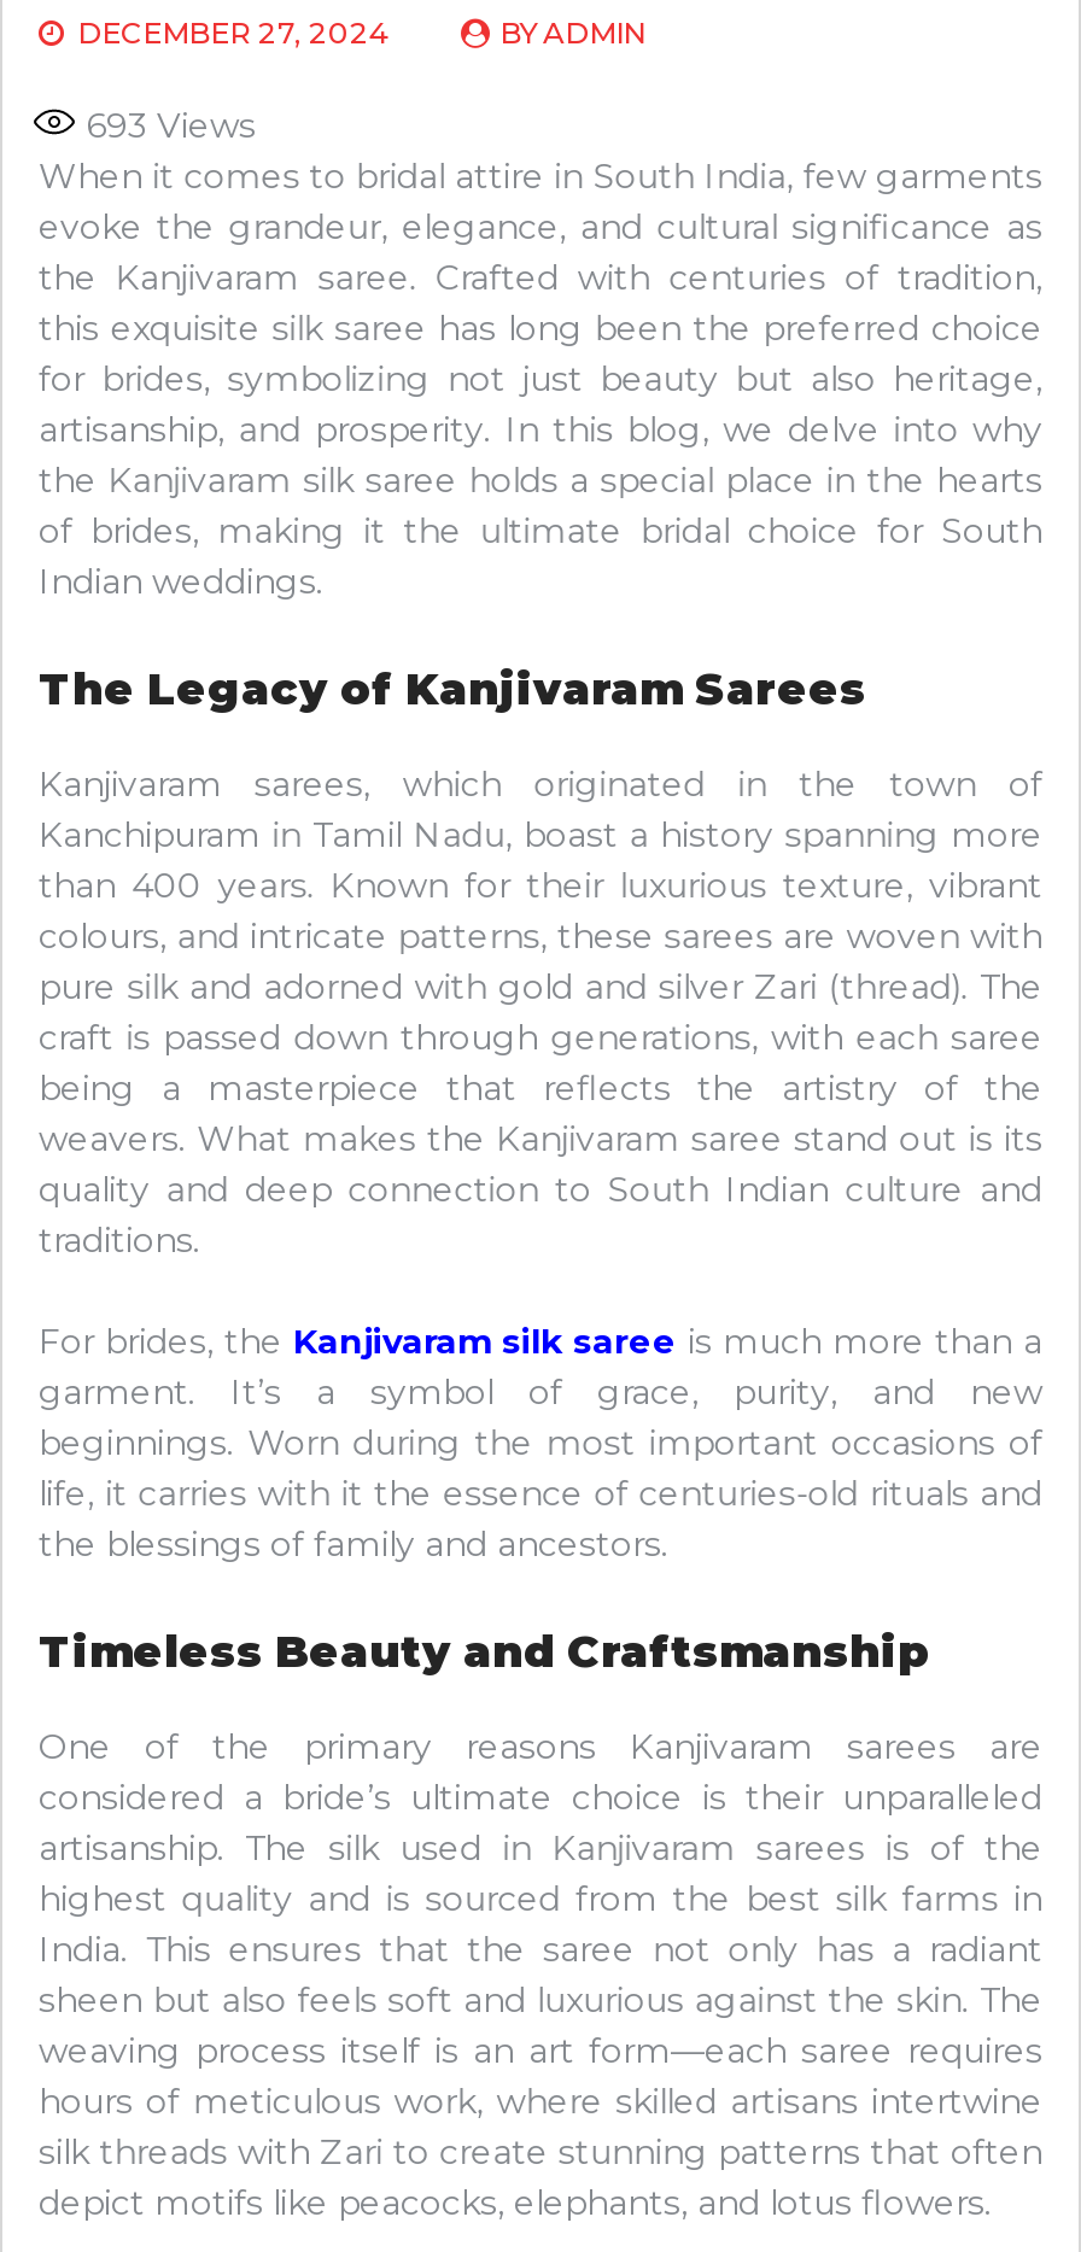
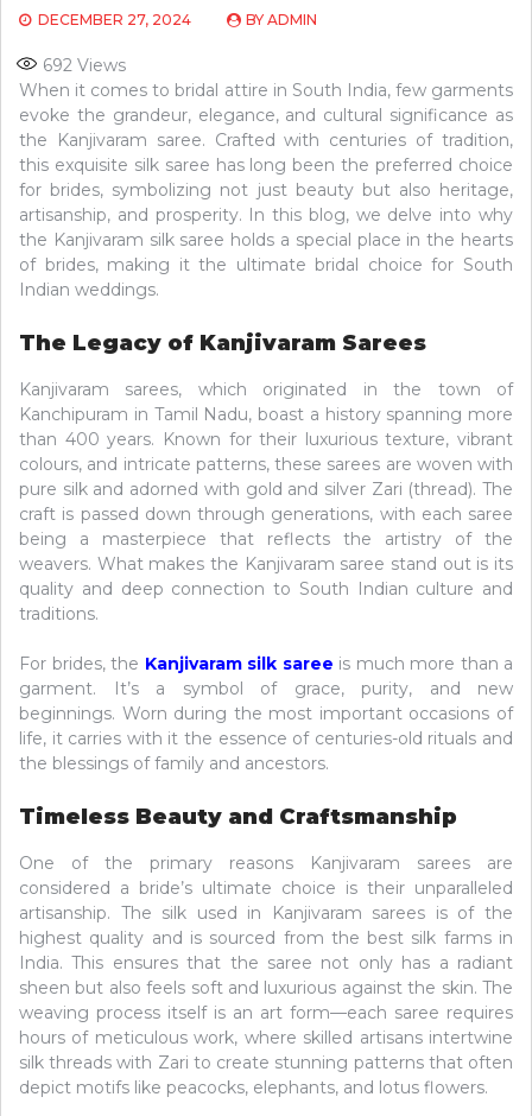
[87,103,256,147] 693 Views -> [43,54,126,76] 692 Views

